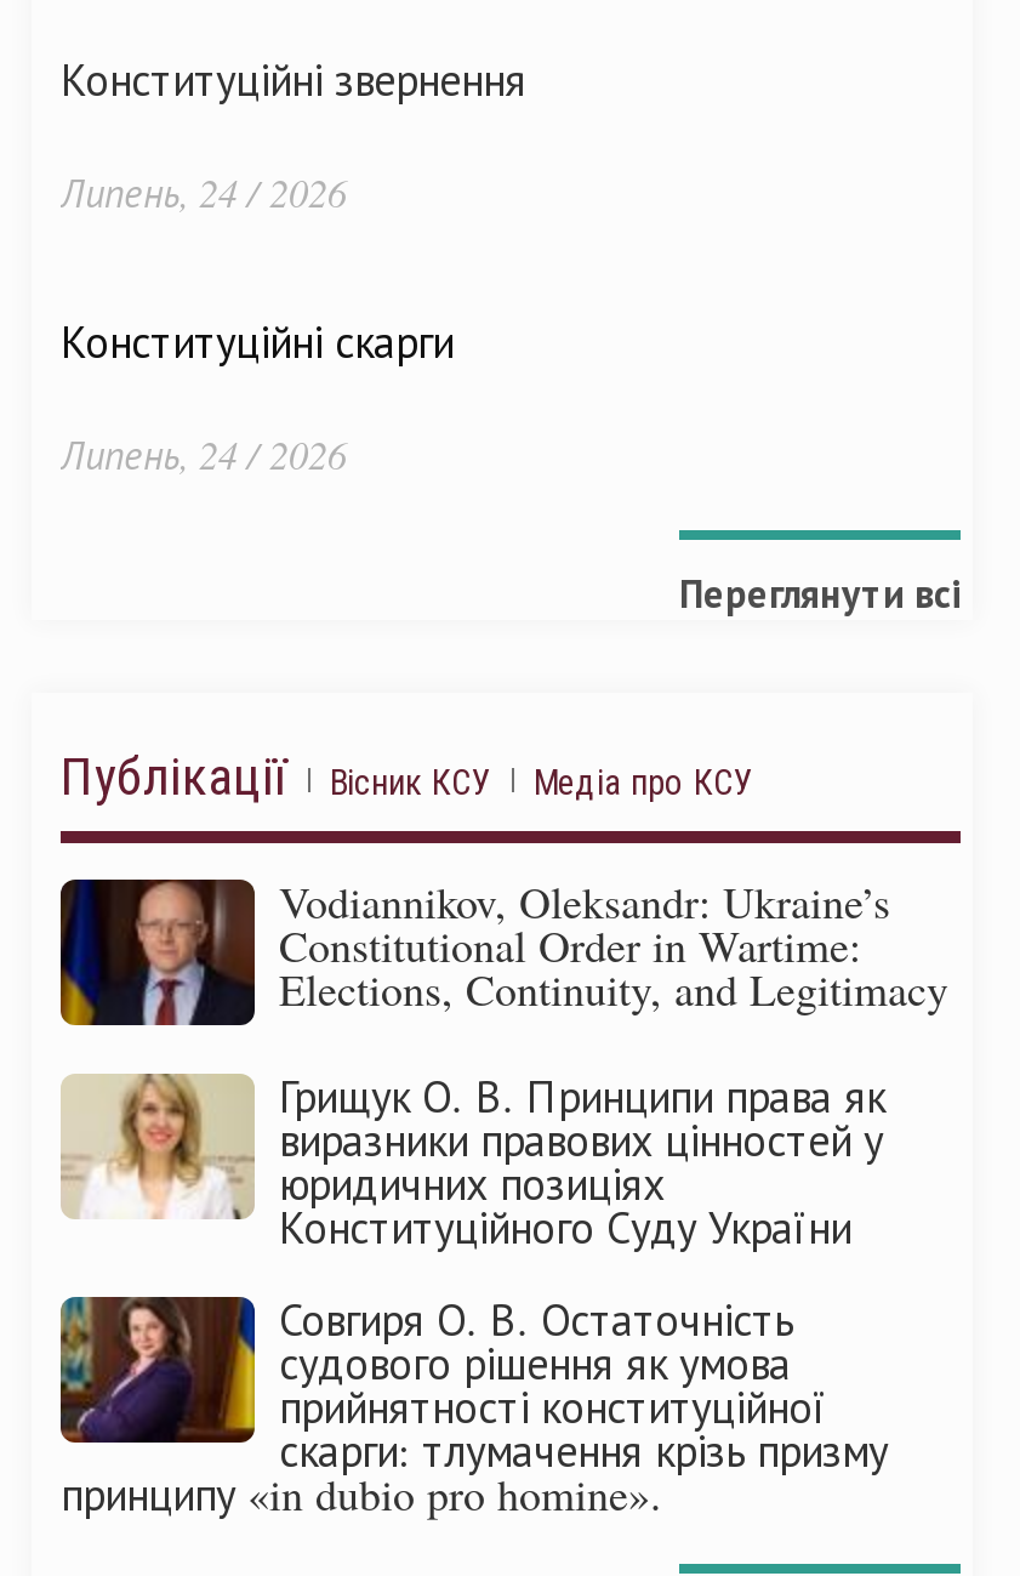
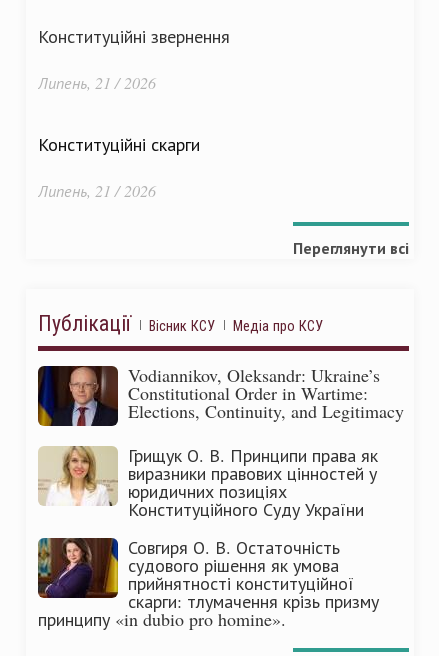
[61,167,347,218] Липень, 24 / 2026 -> [38,72,156,93] Липень, 21 / 2026
[61,429,347,480] Липень, 24 / 2026 -> [38,180,156,201] Липень, 21 / 2026

